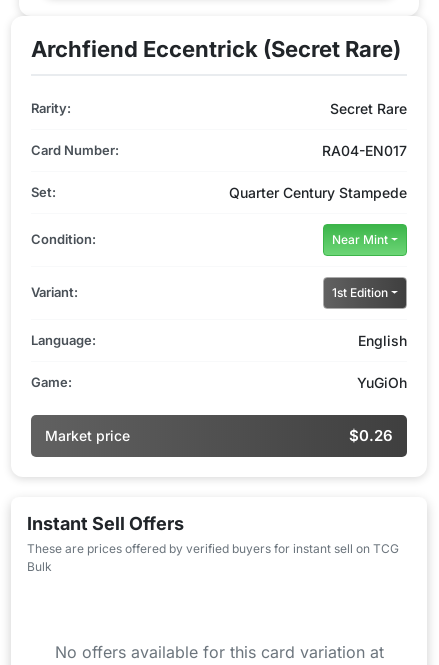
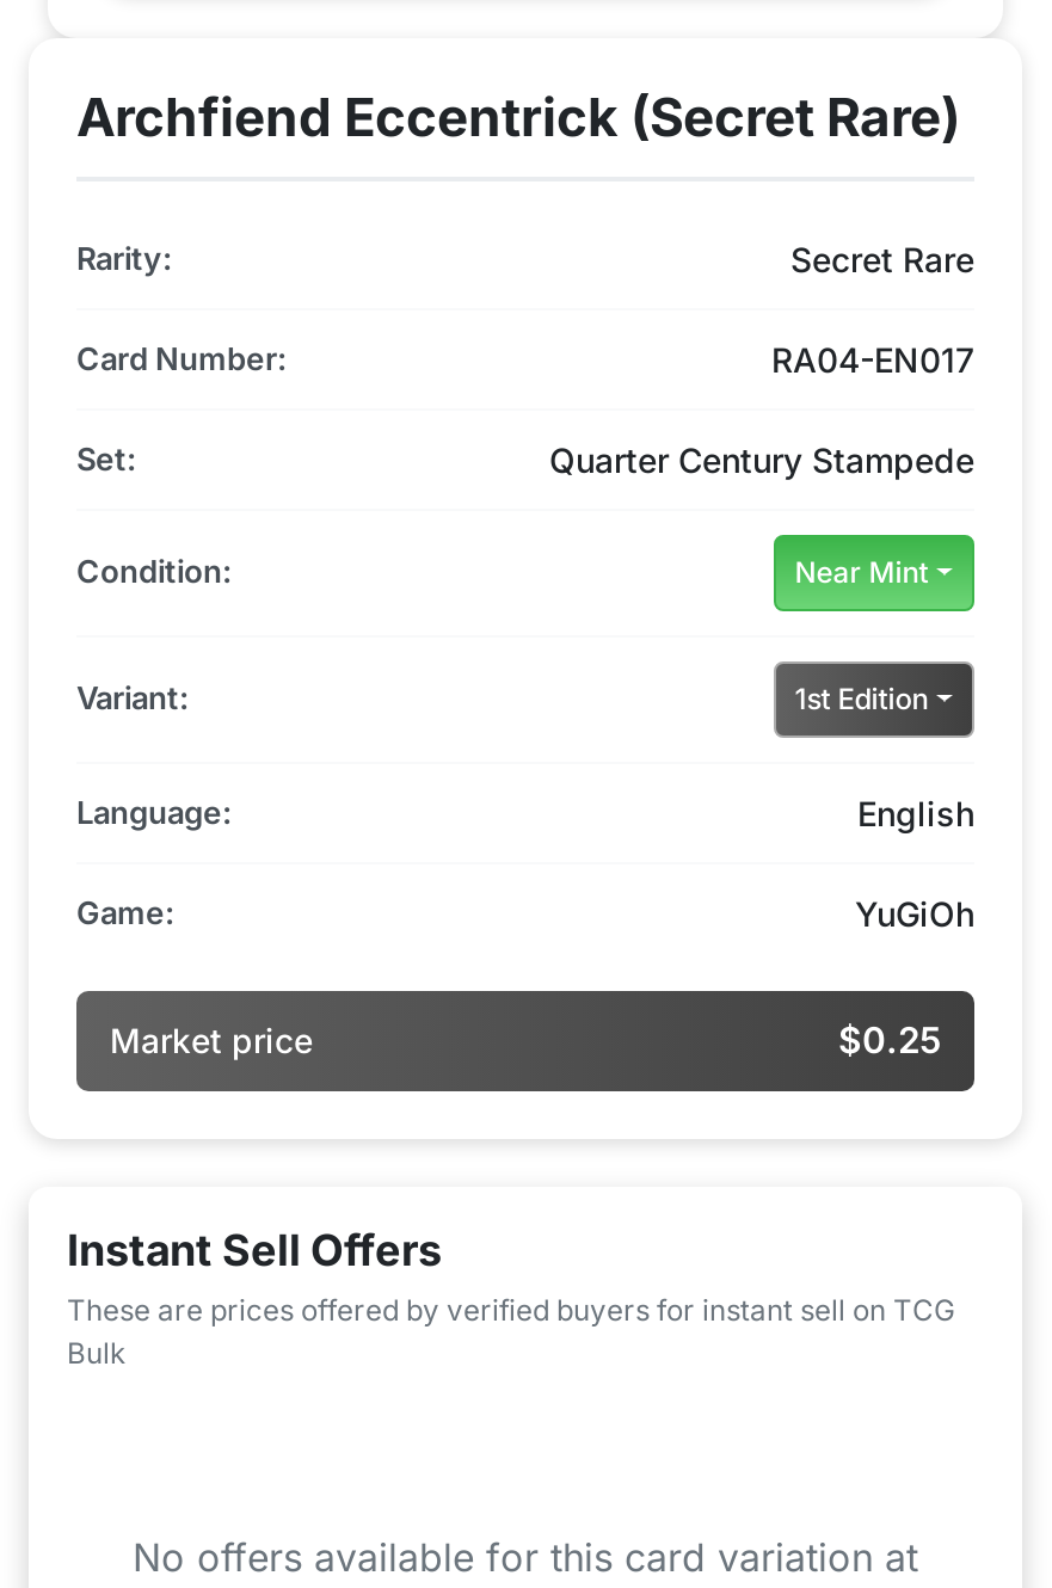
[349,426,393,445] $0.26 -> [838,1016,941,1062] $0.25

